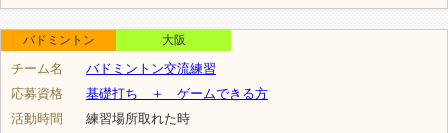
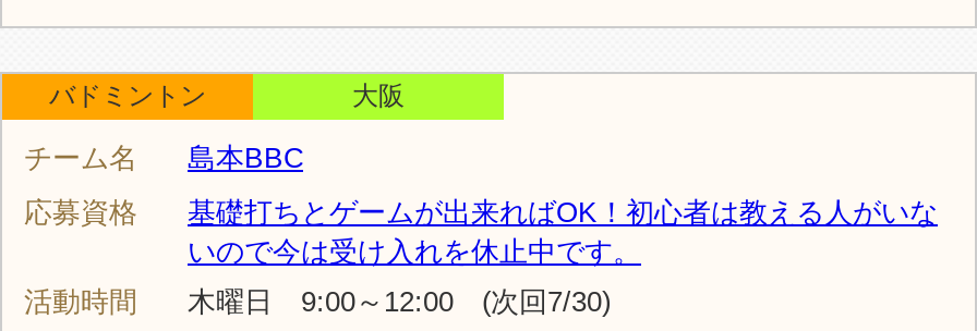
[86,61,216,76] バドミントン交流練習 -> [188,140,303,173] 島本BBC
[86,86,268,101] 基礎打ち ＋ ゲームできる方 -> [188,195,938,267] 基礎打ちとゲームが出来ればOK！初心者は教える人がいな | いので今は受け入れを休止中です。
[86,111,190,126] 練習場所取れた時 -> [188,284,611,317] 木曜日 9:00～12:00 (次回7/30)

